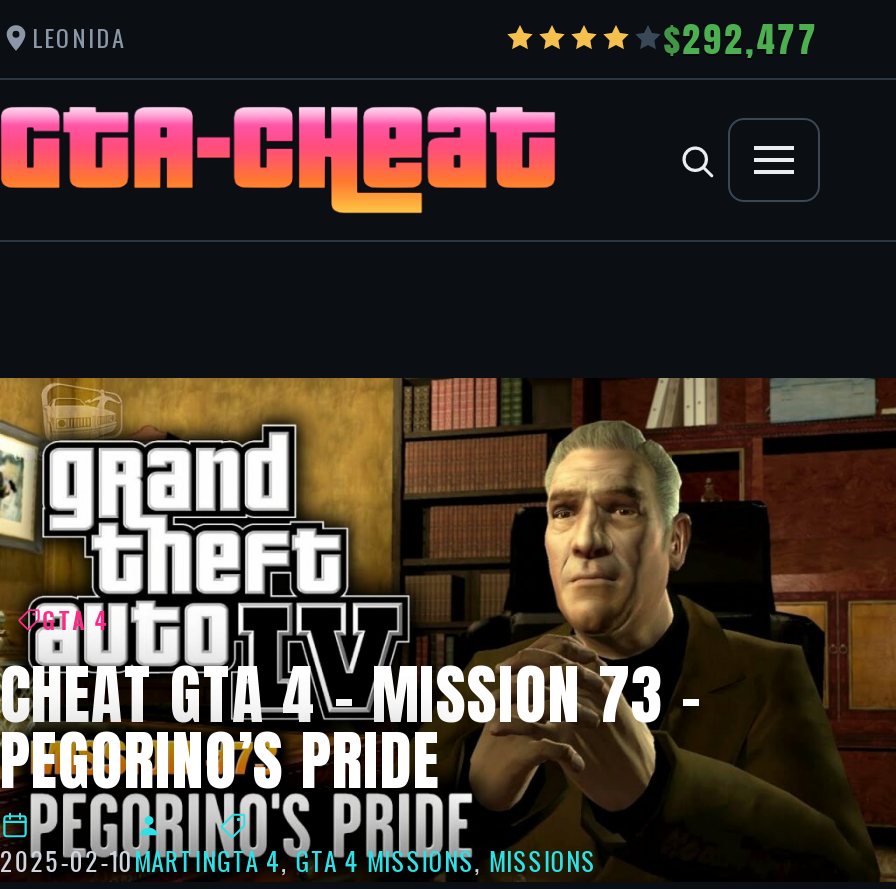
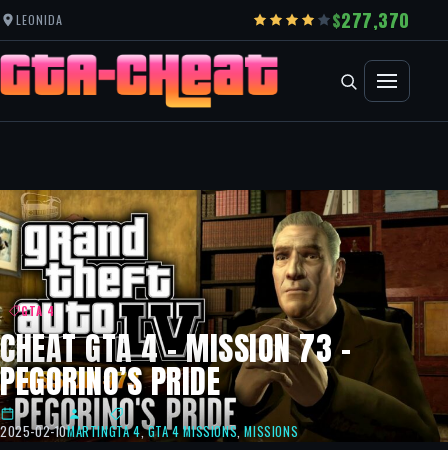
[682,11,819,65] 292,477 -> [341,6,410,33] 277,370

